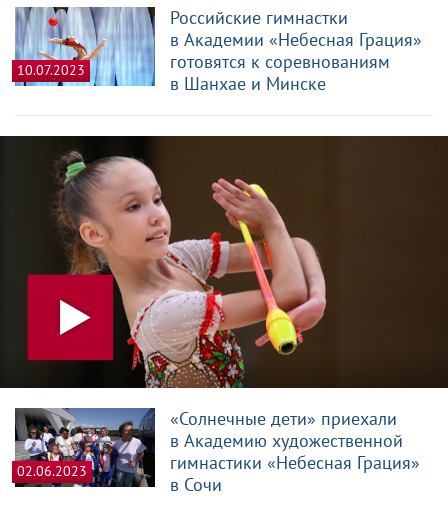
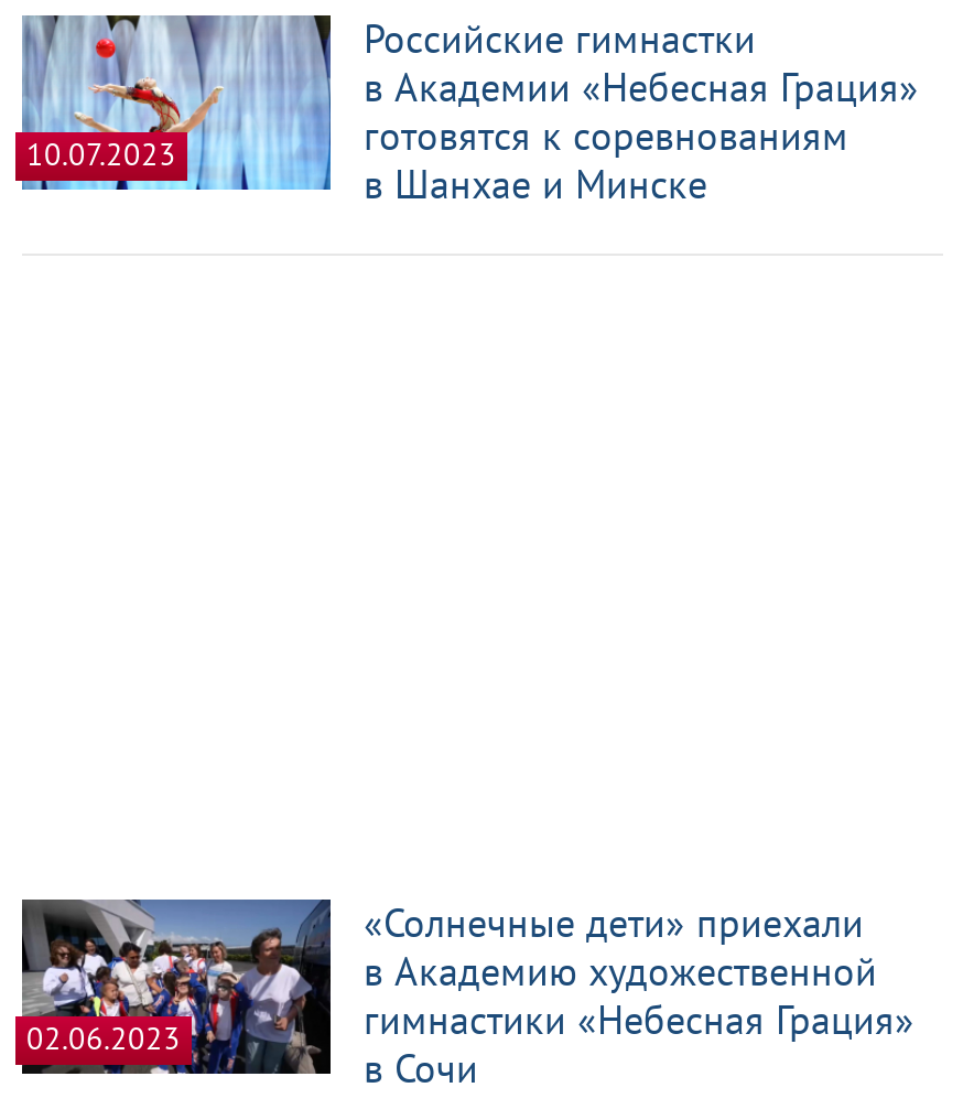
[3,135,445,389] [image] -> none

